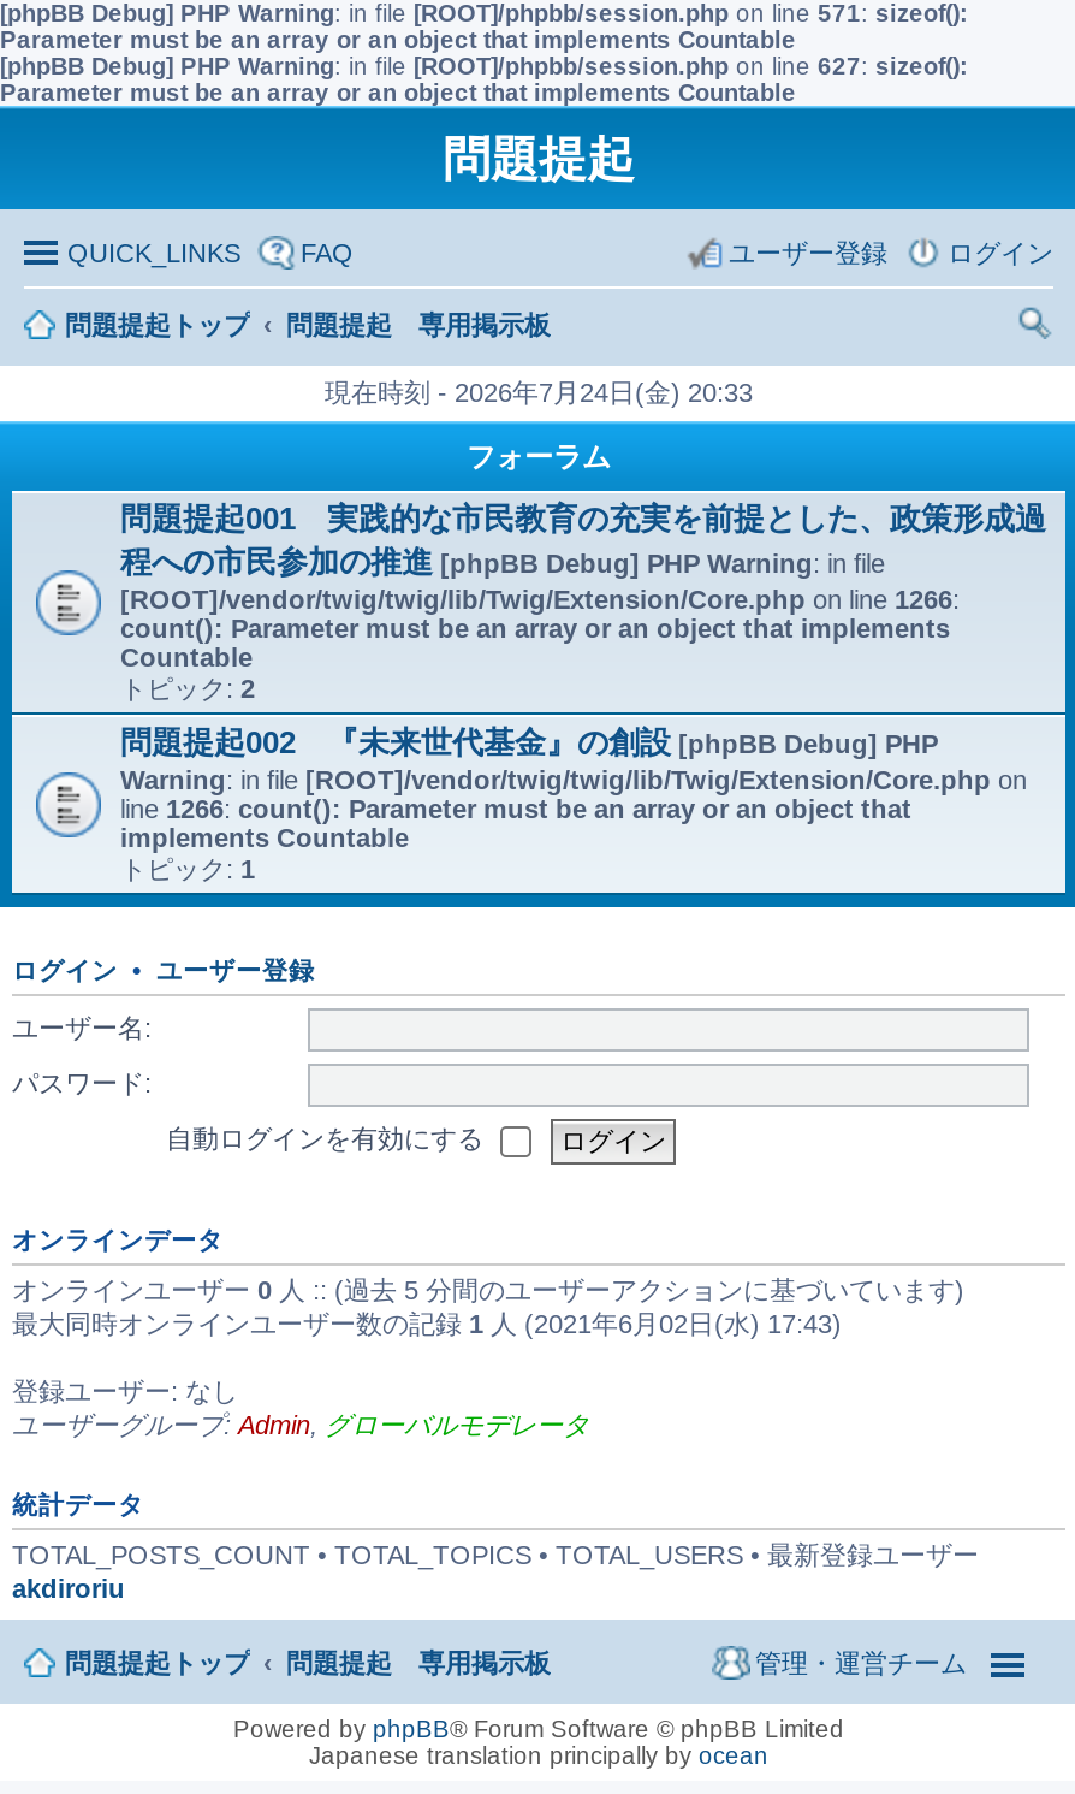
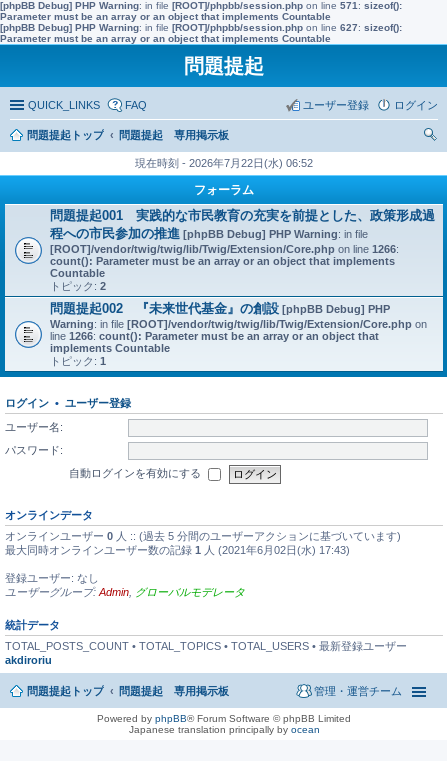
[325,378,753,407] 現在時刻 - 2026年7月24日(金) 20:33 -> [135,157,313,169] 現在時刻 - 2026年7月22日(水) 06:52

